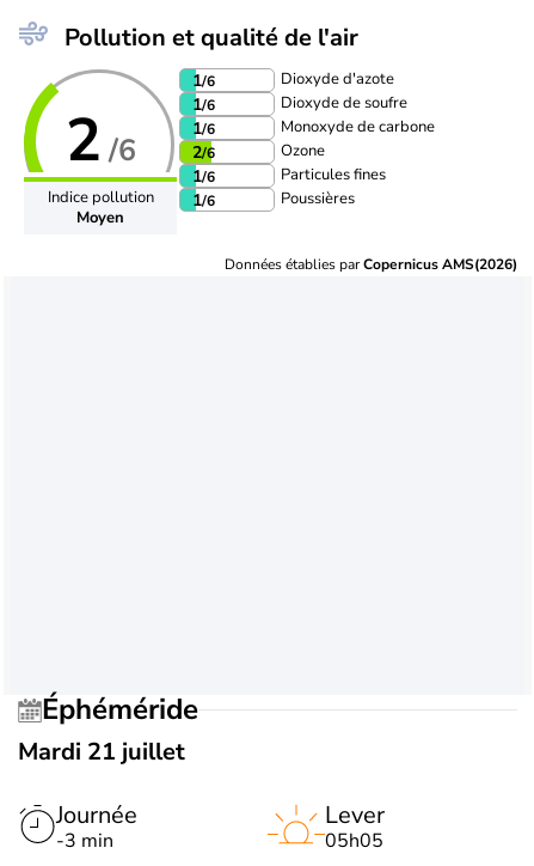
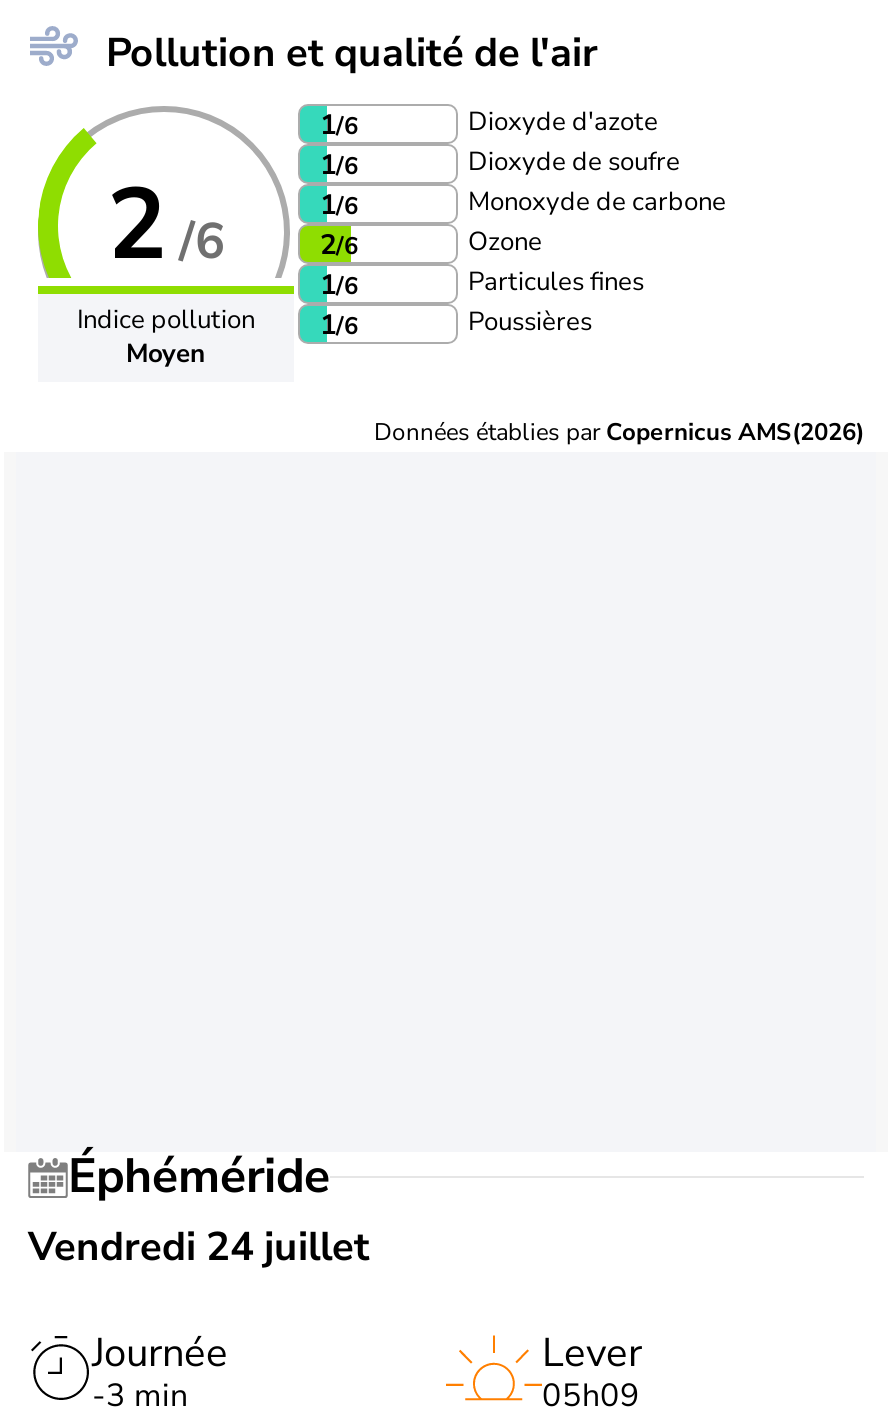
[18,735,185,768] Mardi 21 juillet -> [28,1220,370,1274] Vendredi 24 juillet
[325,827,383,854] 05h05 -> [542,1374,640,1418] 05h09

